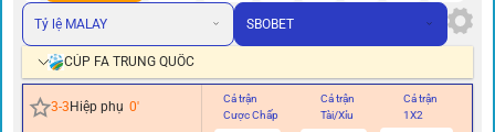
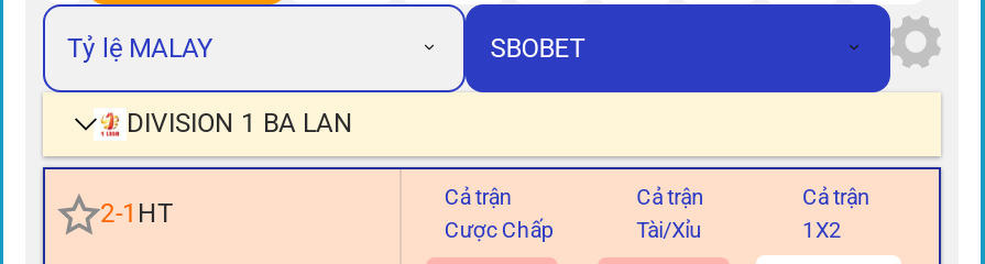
[64,53,194,69] CÚP FA TRUNG QUỐC -> [127,107,353,138] DIVISION 1 BA LAN
[51,99,137,114] 3-3 Hiệp phụ 0 -> [100,197,173,228] 2-1 HT

